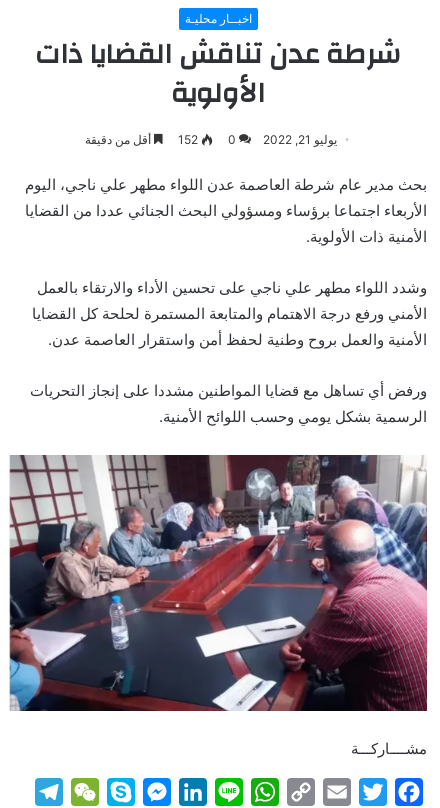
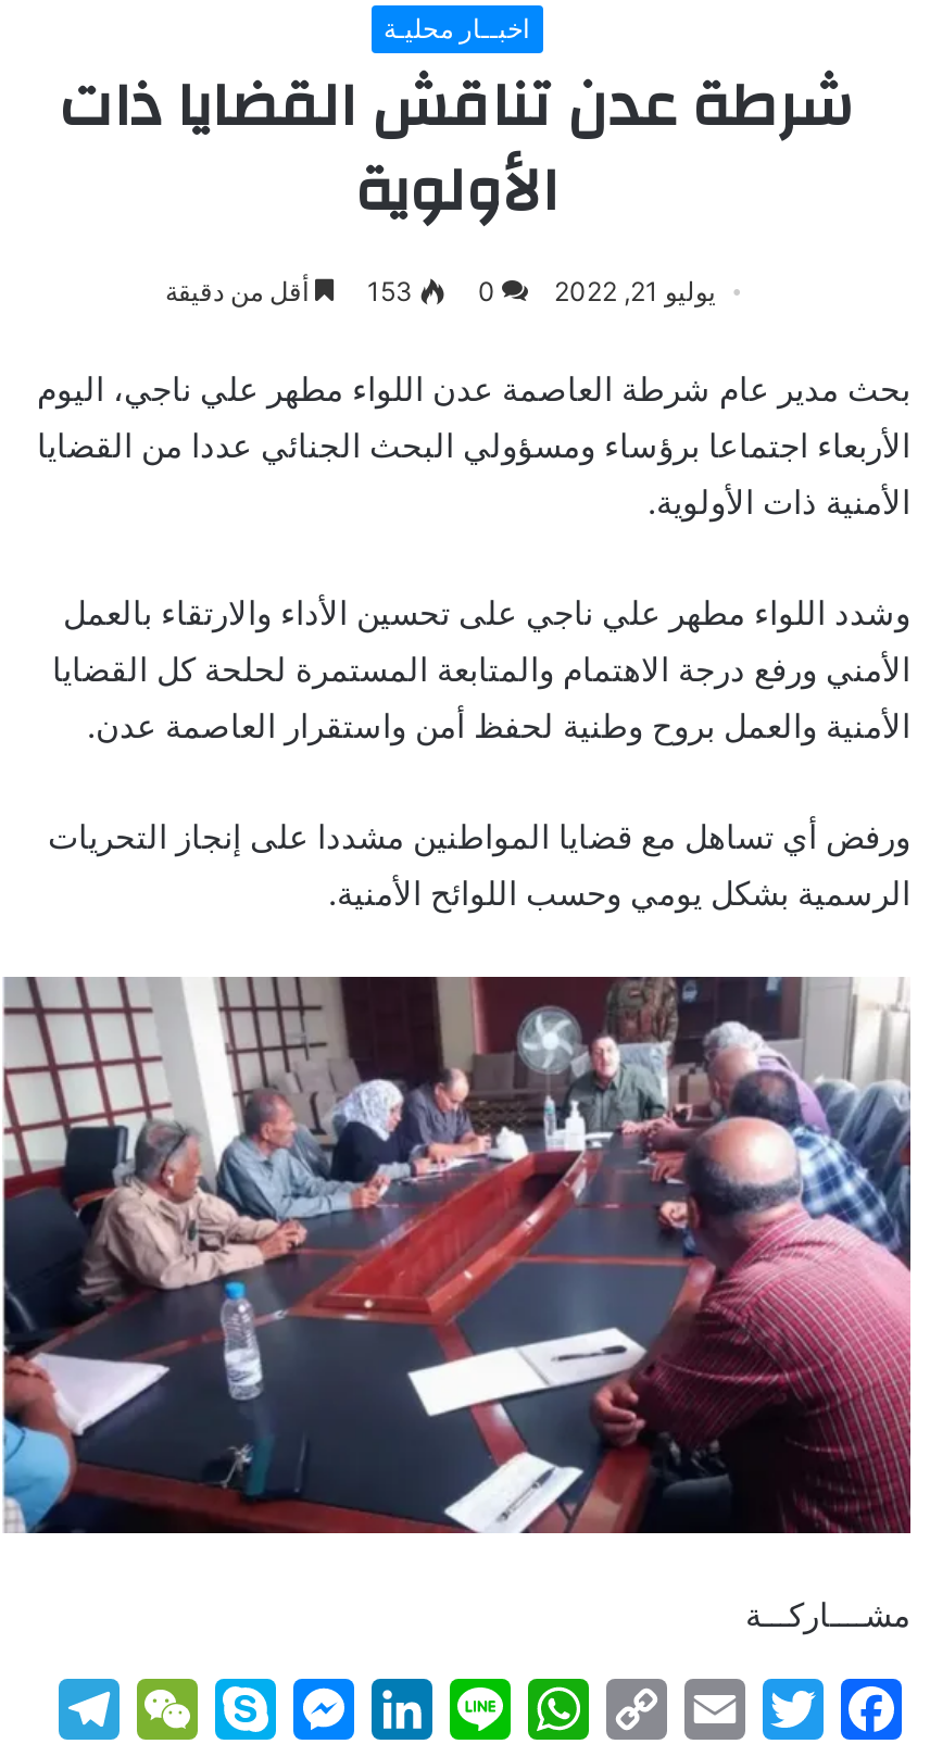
[177,132,197,147] 152 -> [367,275,413,308] 153

